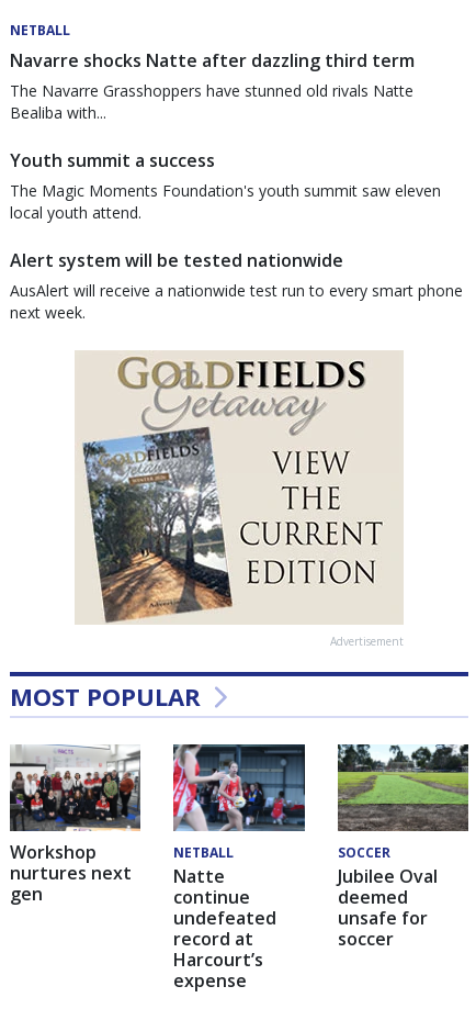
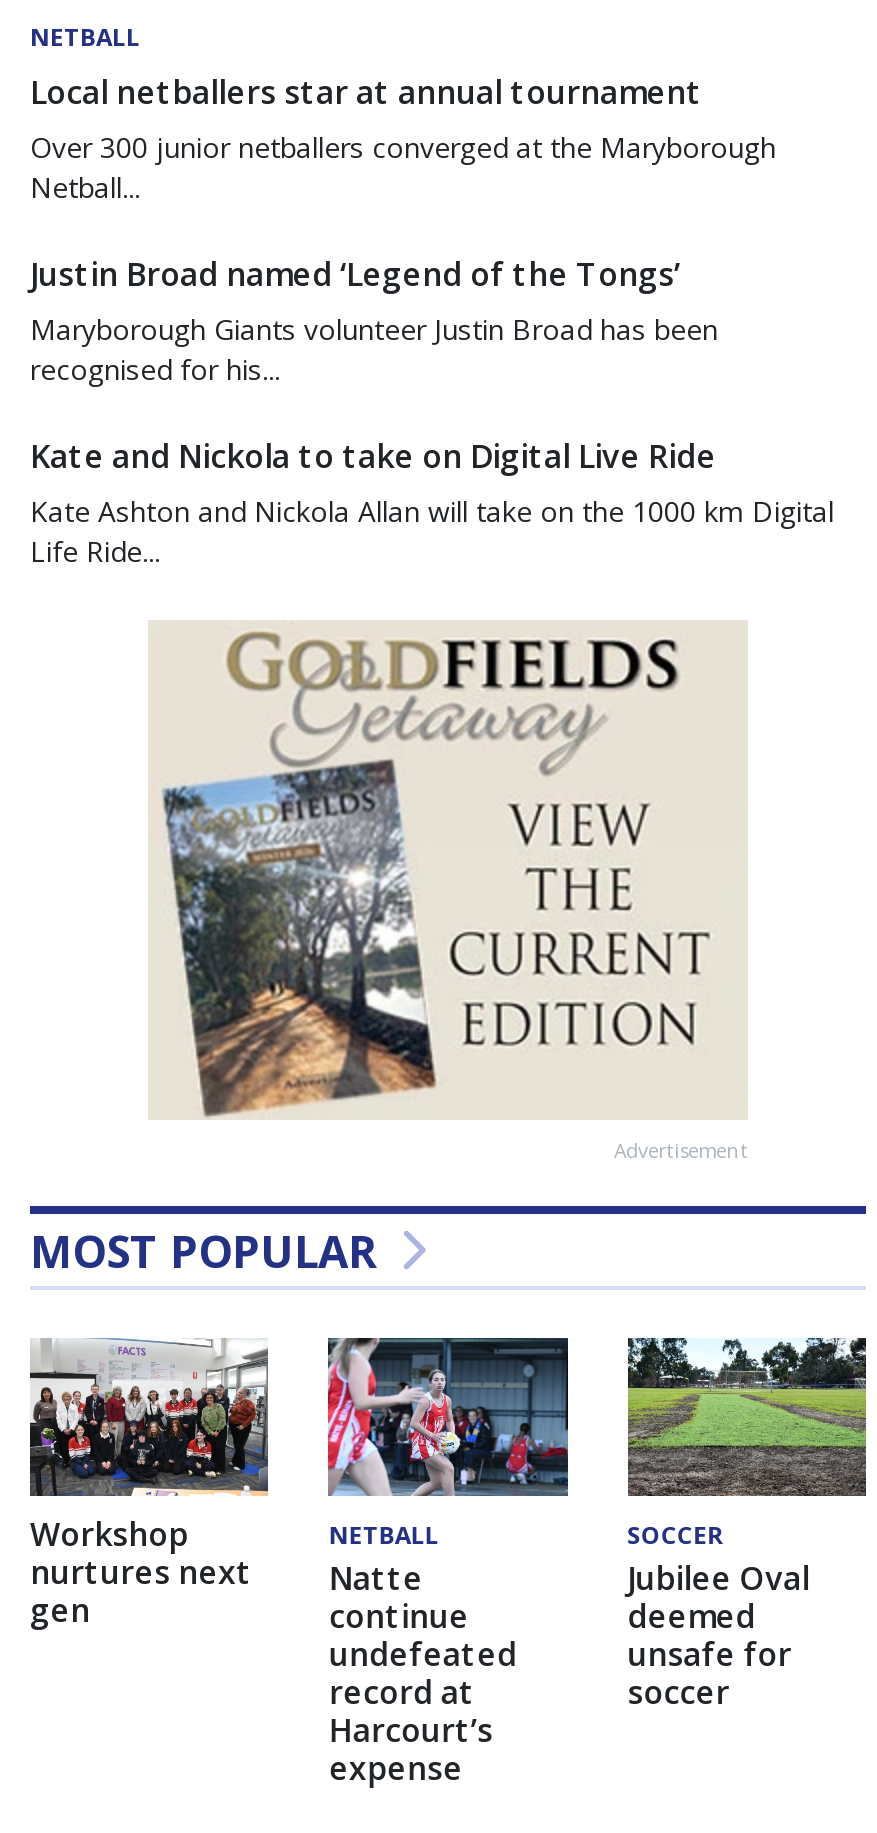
[10,48,415,123] Navarre shocks Natte after dazzling third term | The Navarre Grasshoppers have stunned old rivals Natte | Bealiba with... -> [30,69,776,205] Local netballers star at annual tournament | Over 300 junior netballers converged at the Maryborough | Netball...
[10,148,441,223] Youth summit a success | The Magic Moments Foundation's youth summit saw eleven | local youth attend. -> [30,251,718,387] Justin Broad named ‘Legend of the Tongs’ | Maryborough Giants volunteer Justin Broad has been | recognised for his...
[10,248,463,323] Alert system will be tested nationwide | AusAlert will receive a nationwide test run to every smart phone | next week. -> [30,433,834,569] Kate and Nickola to take on Digital Live Ride | Kate Ashton and Nickola Allan will take on the 1000 km Digital | Life Ride...

